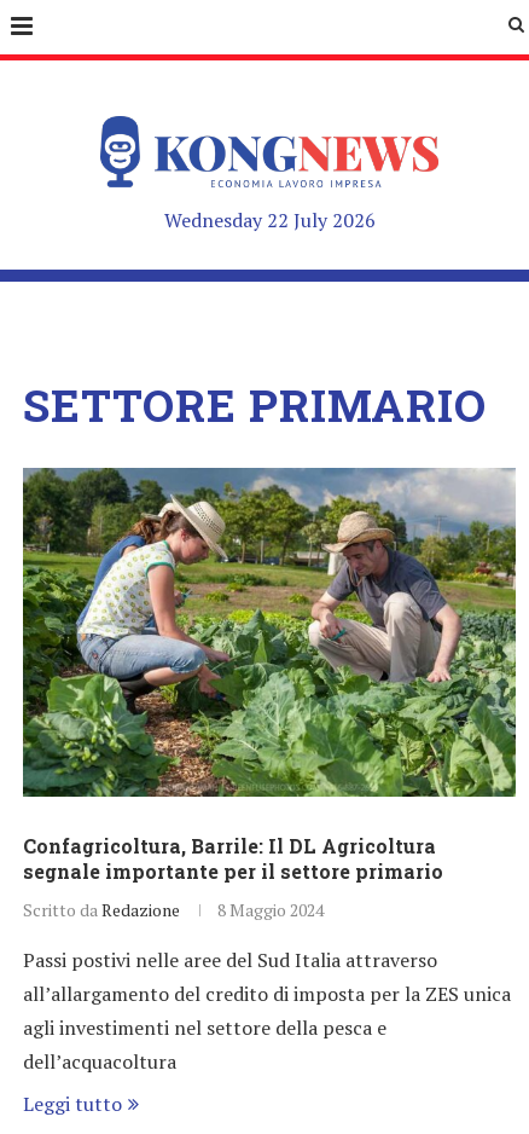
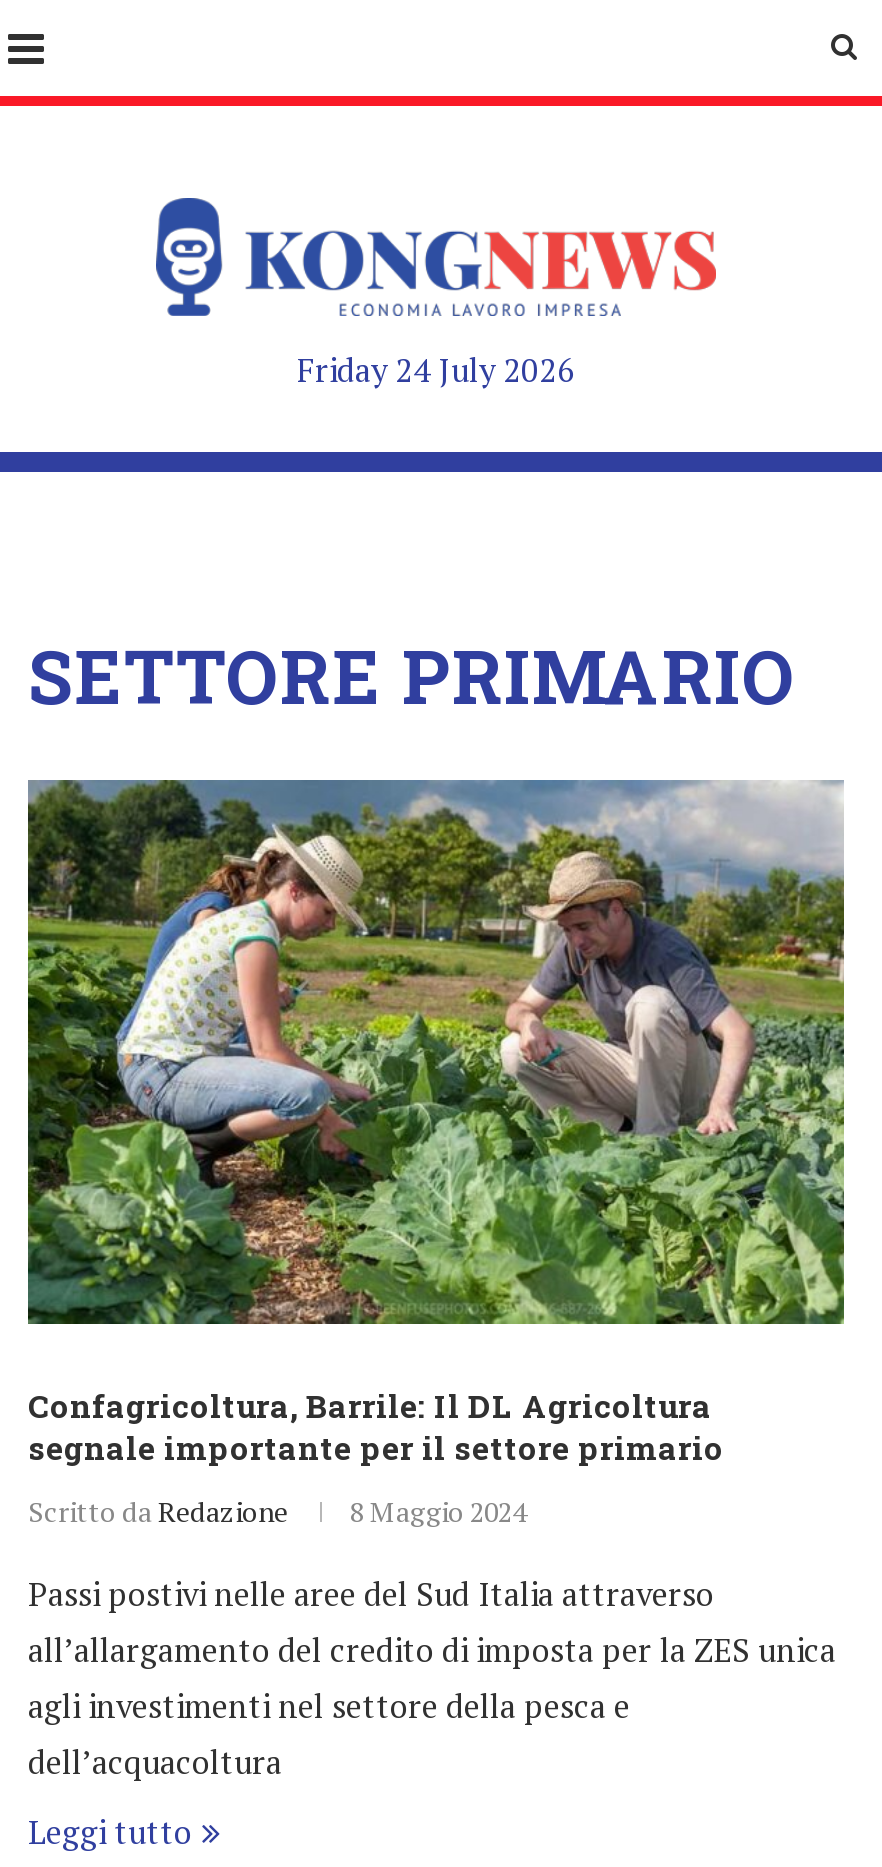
[164,206,375,233] Wednesday 22 July 2026 -> [297,348,575,392] Friday 24 July 2026

